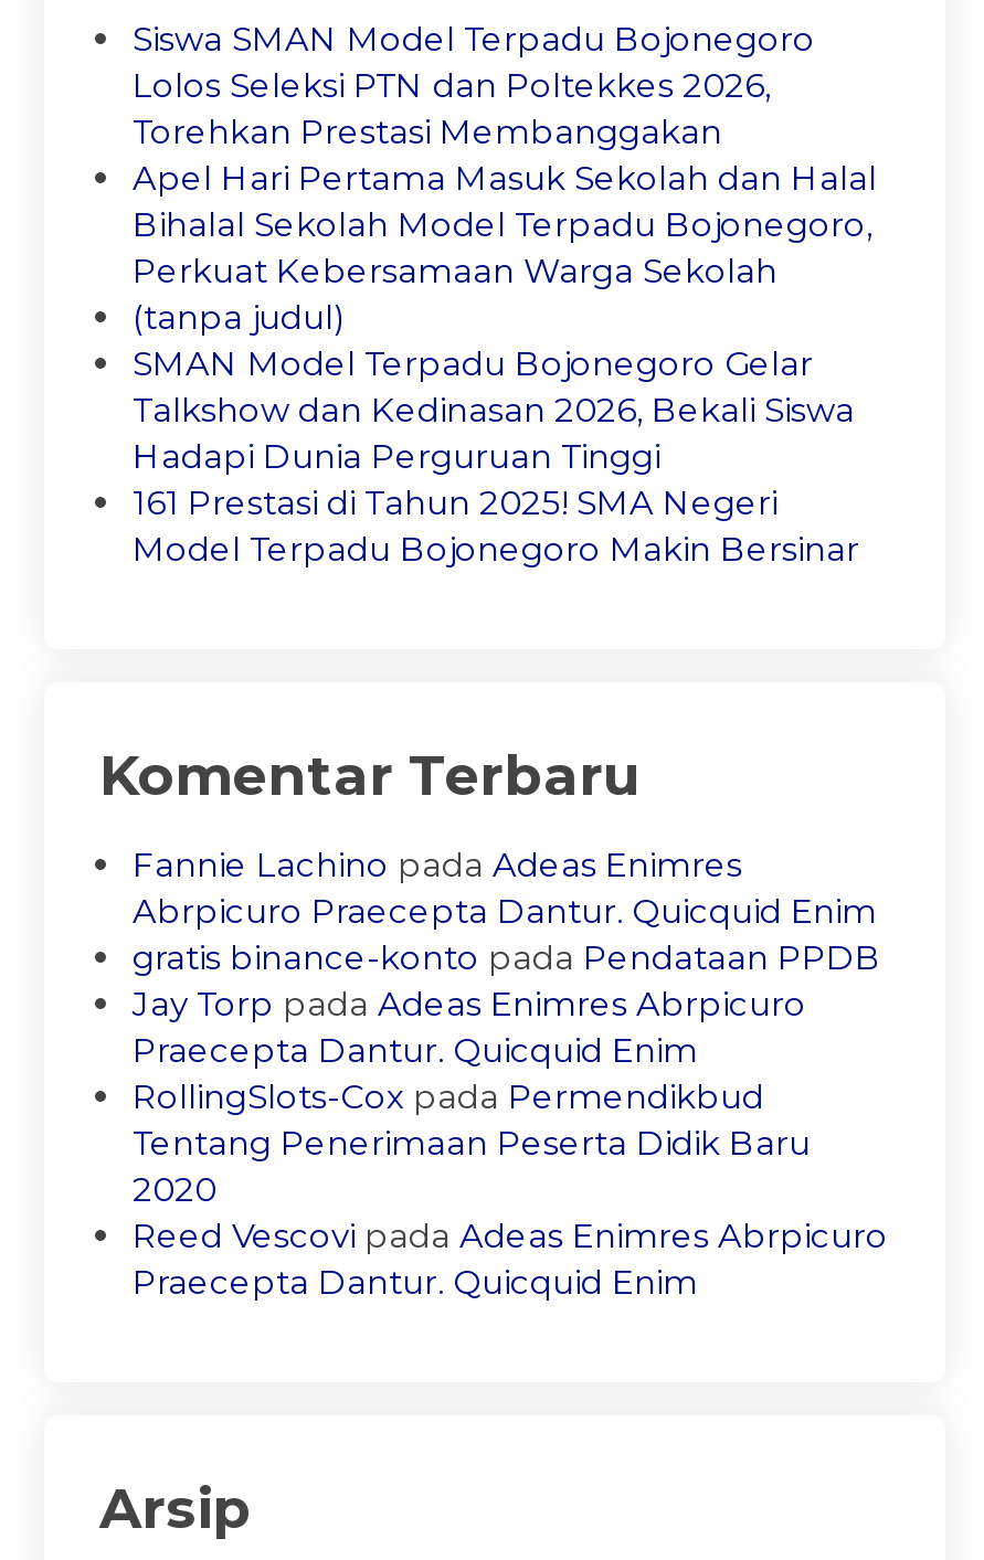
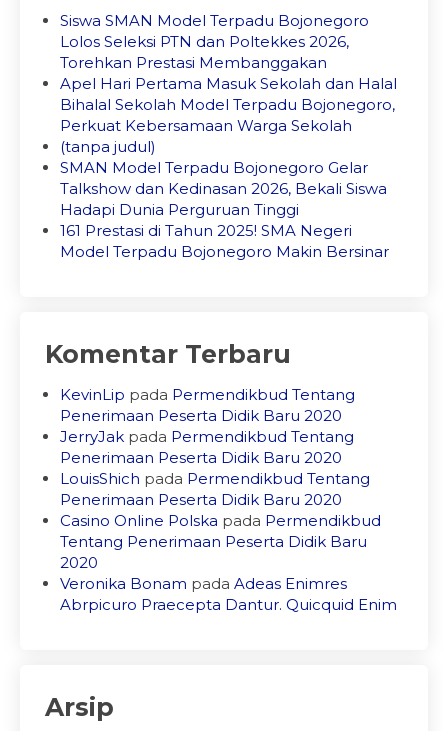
[133,844,881,1118] Fannie Lachino pada Adeas Enimres | gratis binance-konto pada Pendataan PPDB | Jay Torp pada Adeas Enimres Abrpicuro | Praecepta Dantur. Quicquid Enim | RollingSlots-Cox pada Permendikbud -> [60,385,381,530] KevinLip pada Permendikbud Tentang | Penerimaan Peserta Didik Baru 2020 | JerryJak pada Permendikbud Tentang | Penerimaan Peserta Didik Baru 2020 | LouisShich pada Permendikbud Tentang | Penerimaan Peserta Didik Baru 2020 | Casino Online Polska pada Permendikbud
moved [133,891,877,933] -> [60,595,397,614]: Abrpicuro Praecepta Dantur. Quicquid Enim
[133,1215,888,1304] Reed Vescovi pada Adeas Enimres Abrpicuro | Praecepta Dantur. Quicquid Enim -> [60,574,347,593] Veronika Bonam pada Adeas Enimres

